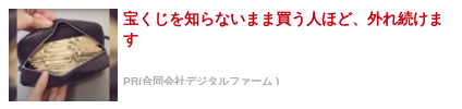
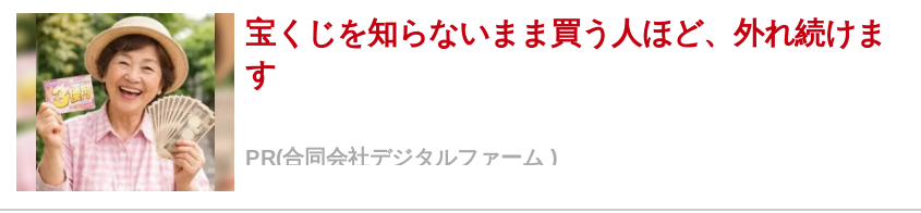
[8,8,119,102] [image] -> [14,11,237,198] [image]

